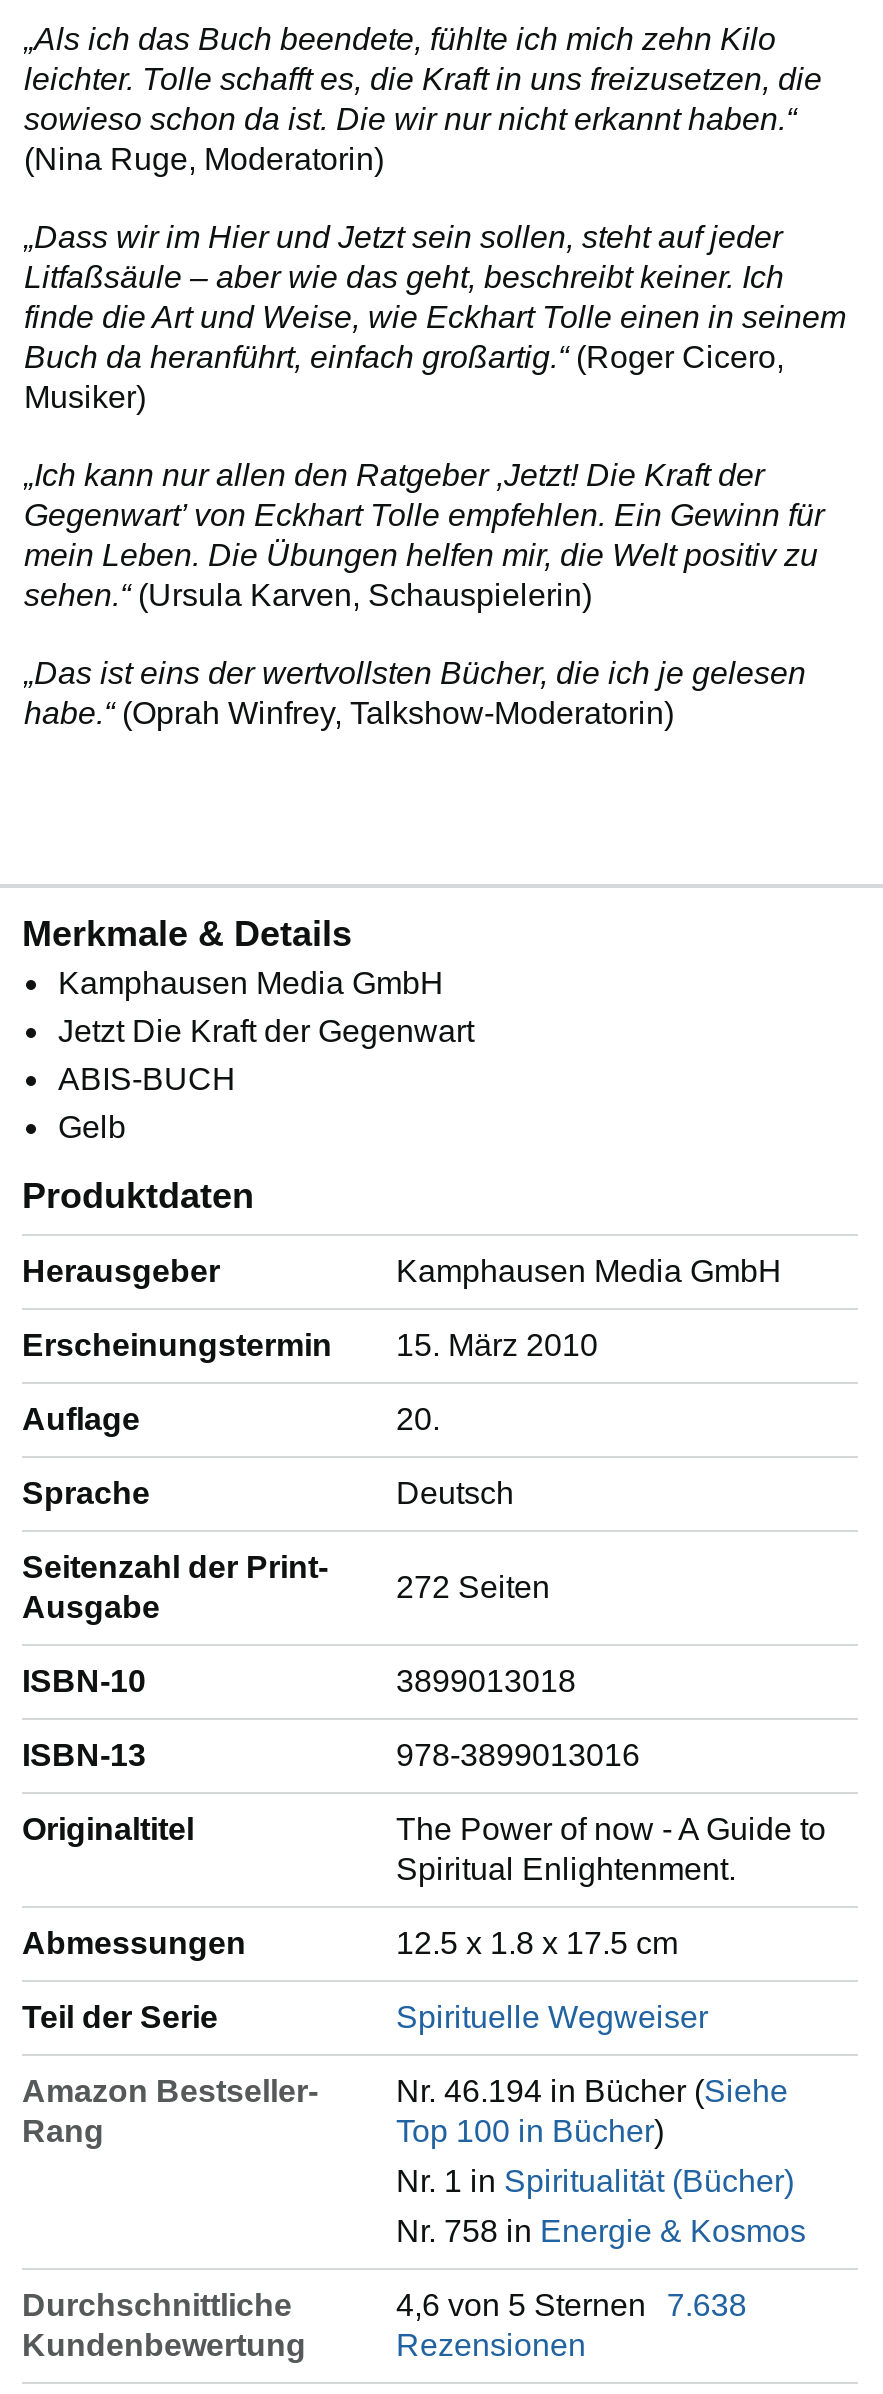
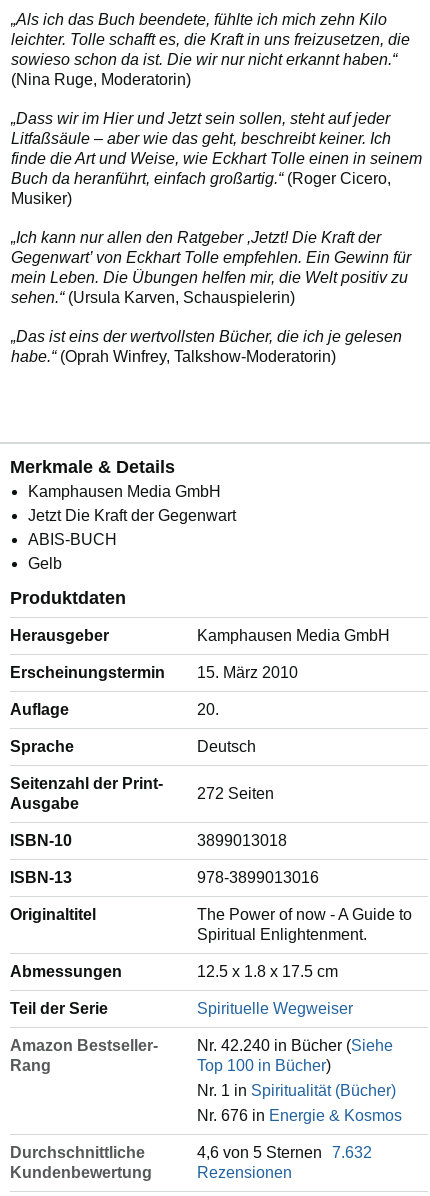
[396,2074,788,2108] Nr. 46.194 in Bücher (Siehe -> [197,1037,393,1054] Nr. 42.240 in Bücher (Siehe
[396,2214,806,2248] Nr. 758 in Energie & Kosmos -> [197,1107,402,1124] Nr. 676 in Energie & Kosmos
[396,2288,747,2322] 4,6 von 5 Sternen 7.638 -> [197,1144,372,1161] 4,6 von 5 Sternen 7.632

